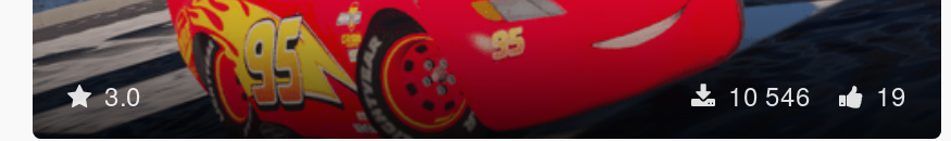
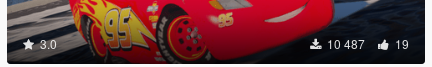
[722,76,906,113] 10 546 19 -> [324,35,409,52] 10 487 19

